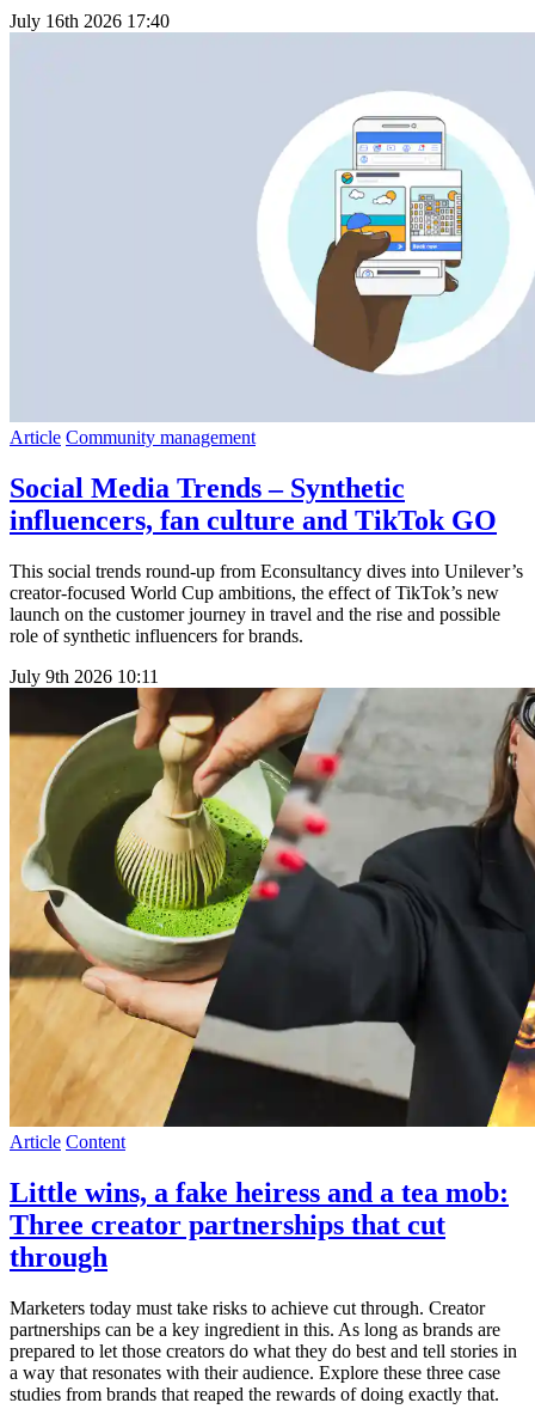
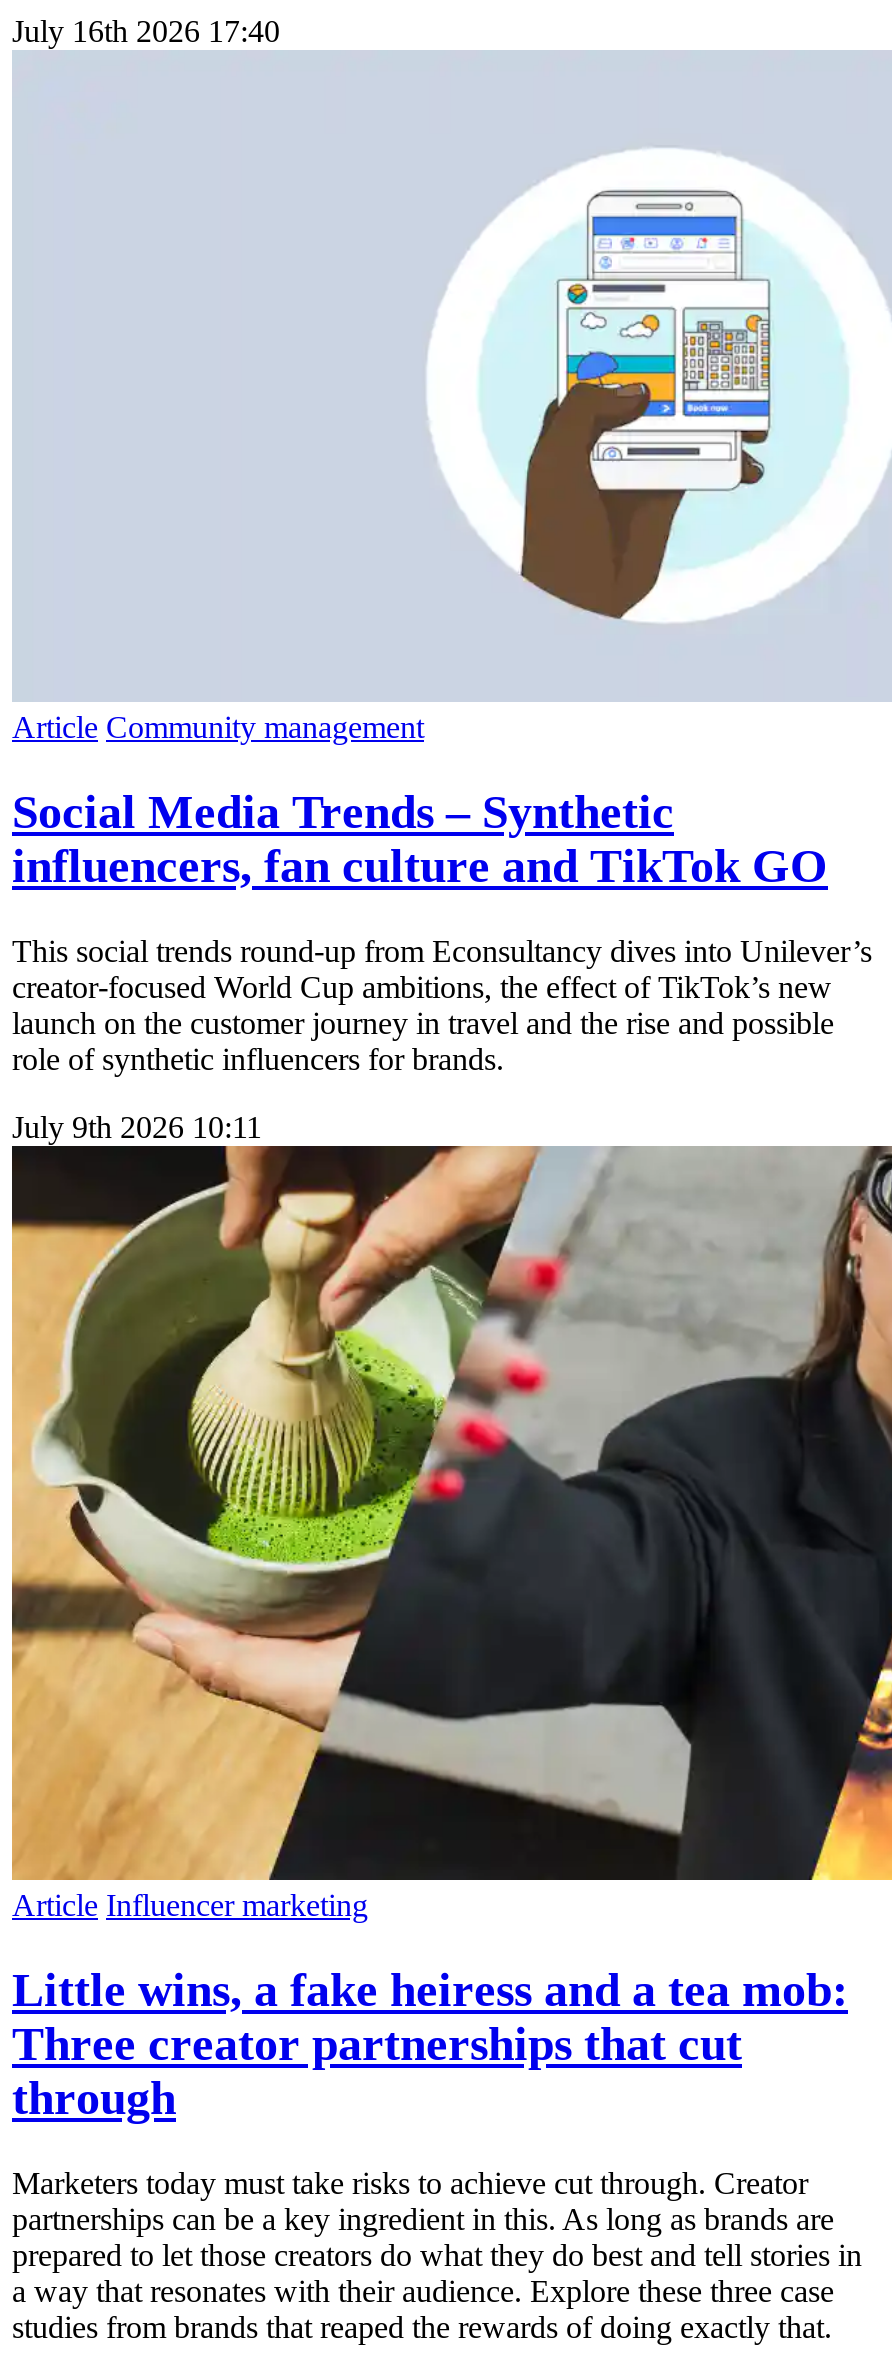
[10,1131,125,1152] Article Content -> [12,1888,368,1922] Article Influencer marketing

